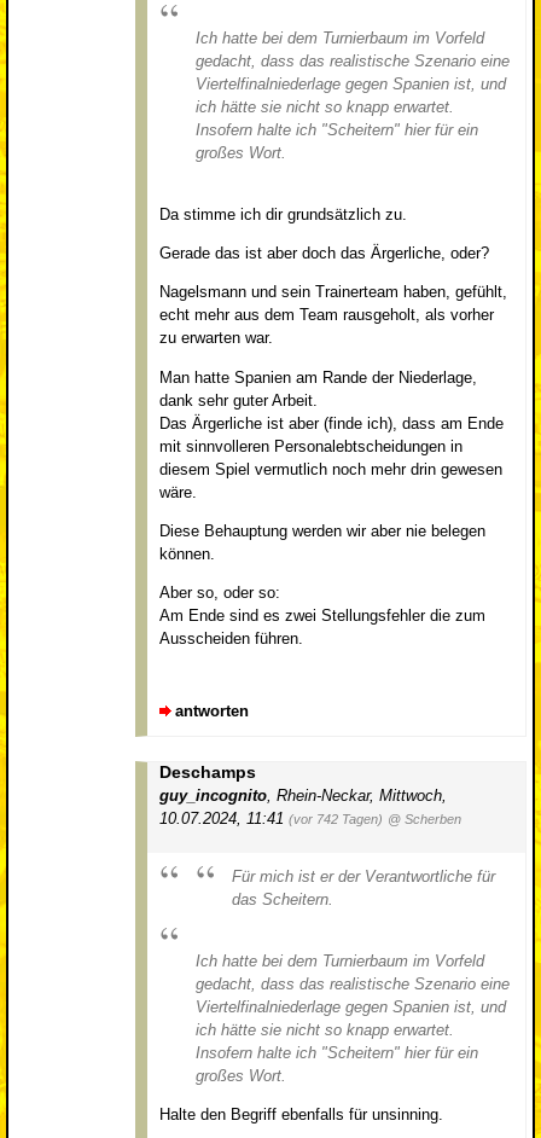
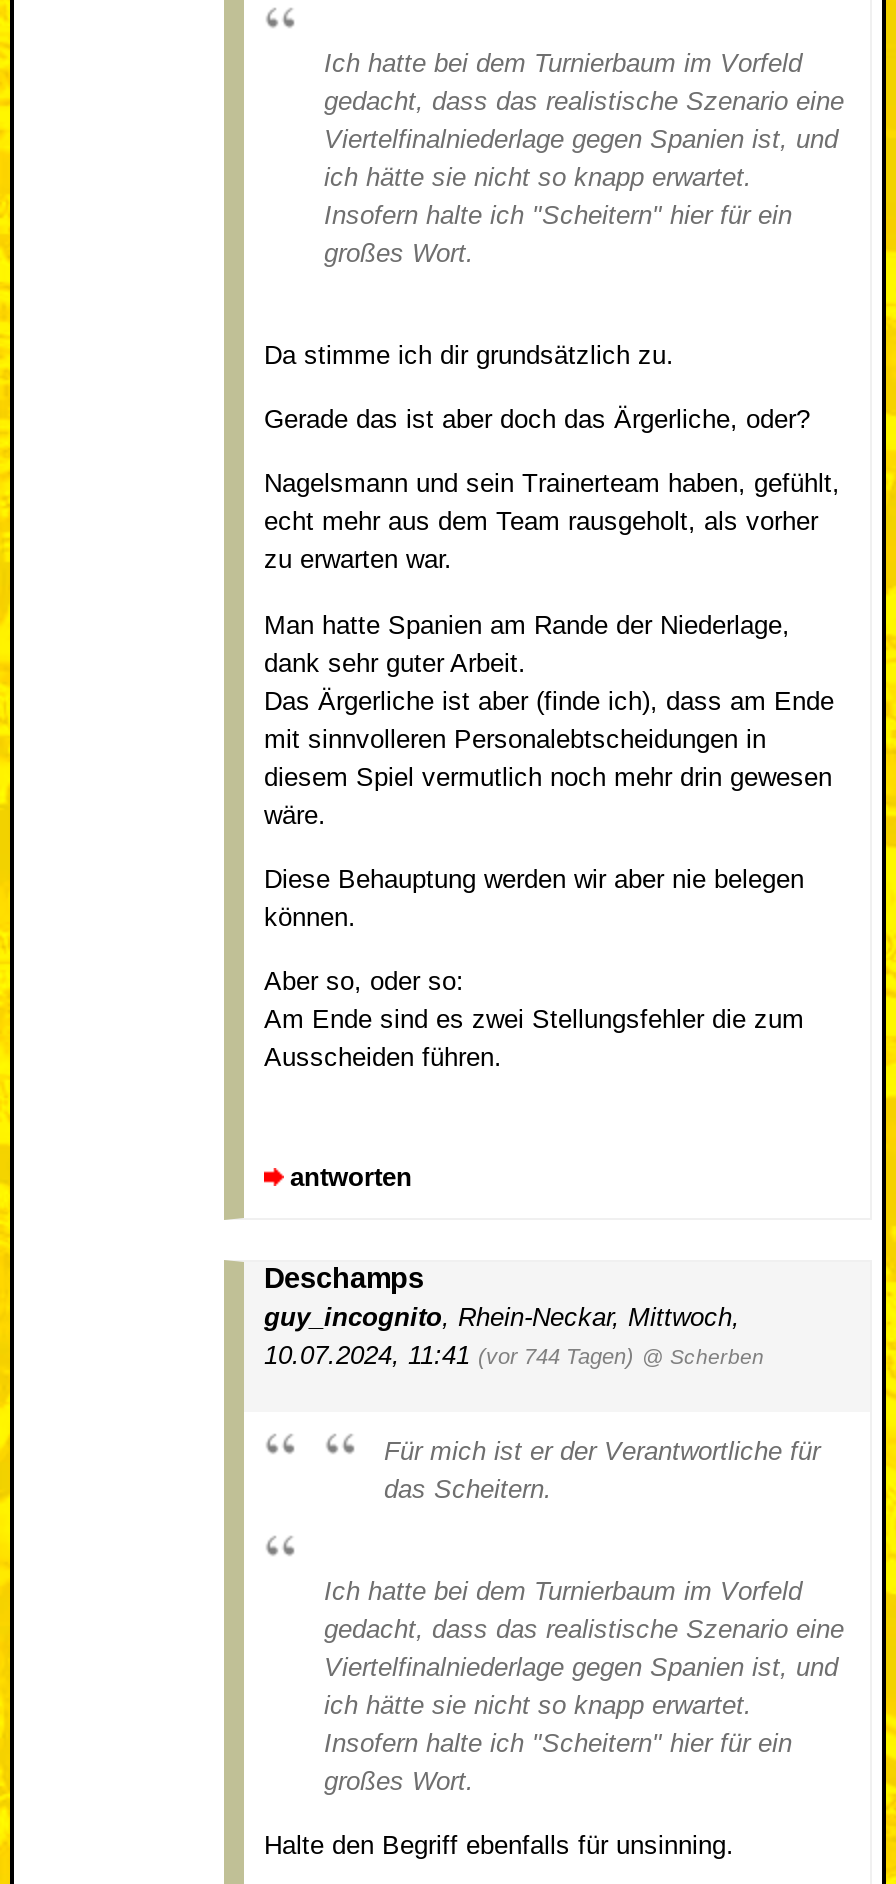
[159,809,461,827] 10.07.2024, 11:41 (vor 742 Tagen) @ Scherben -> [264,1340,764,1370] 10.07.2024, 11:41 (vor 744 Tagen) @ Scherben

